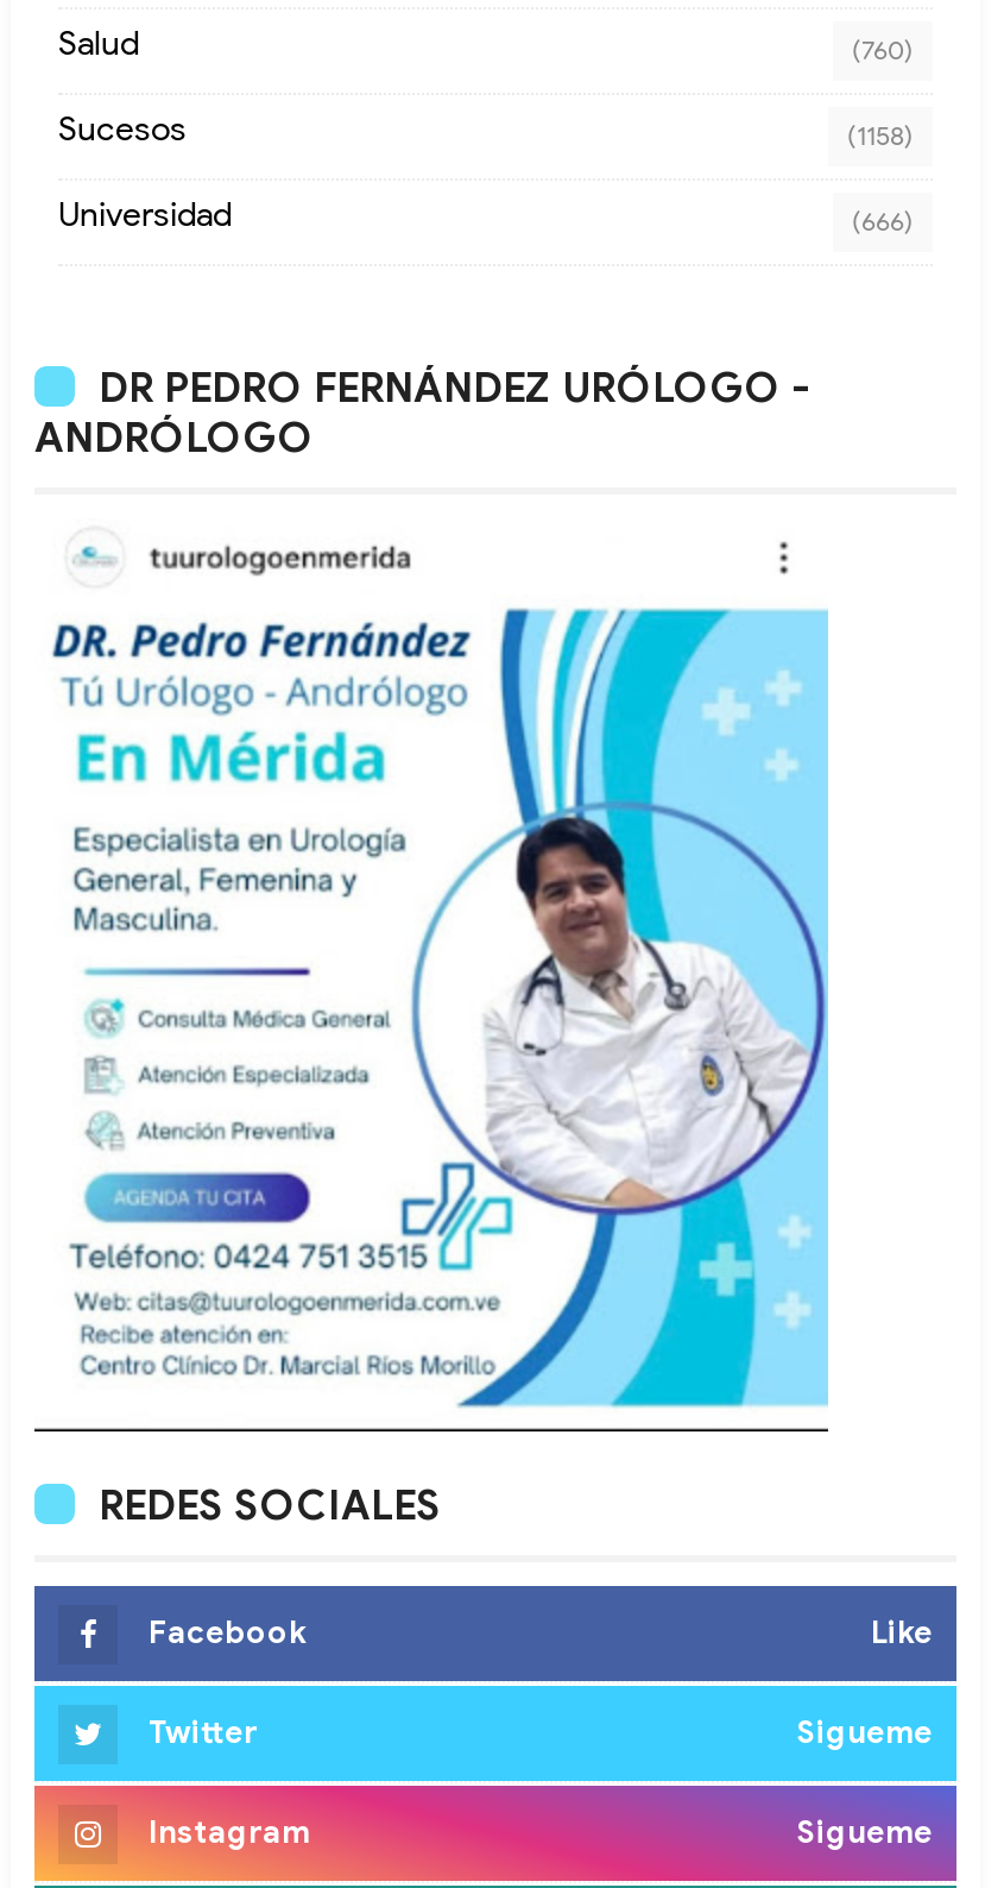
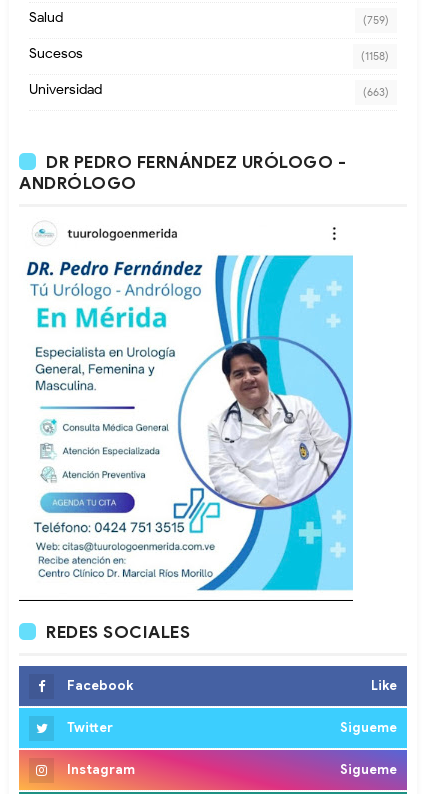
[852,33,914,66] (760) -> [363,13,389,27] (759)
[852,204,914,238] (666) -> [363,85,389,99] (663)

